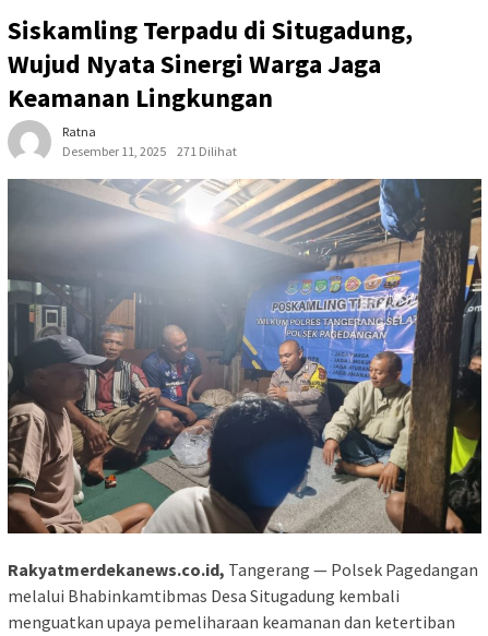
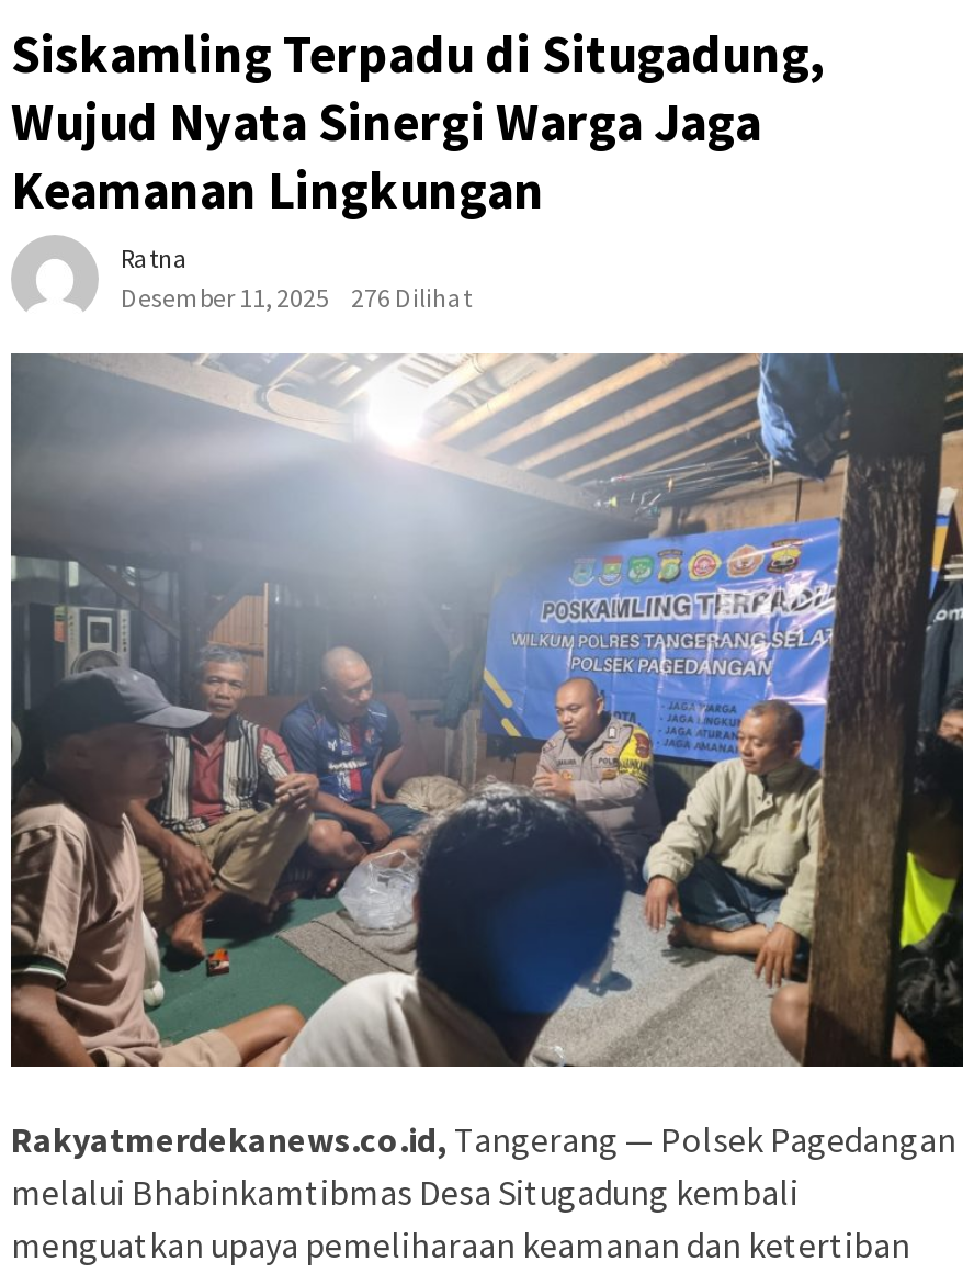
[62,143,237,159] Desember 11, 2025 271 Dilihat -> [121,281,472,314] Desember 11, 2025 276 Dilihat

